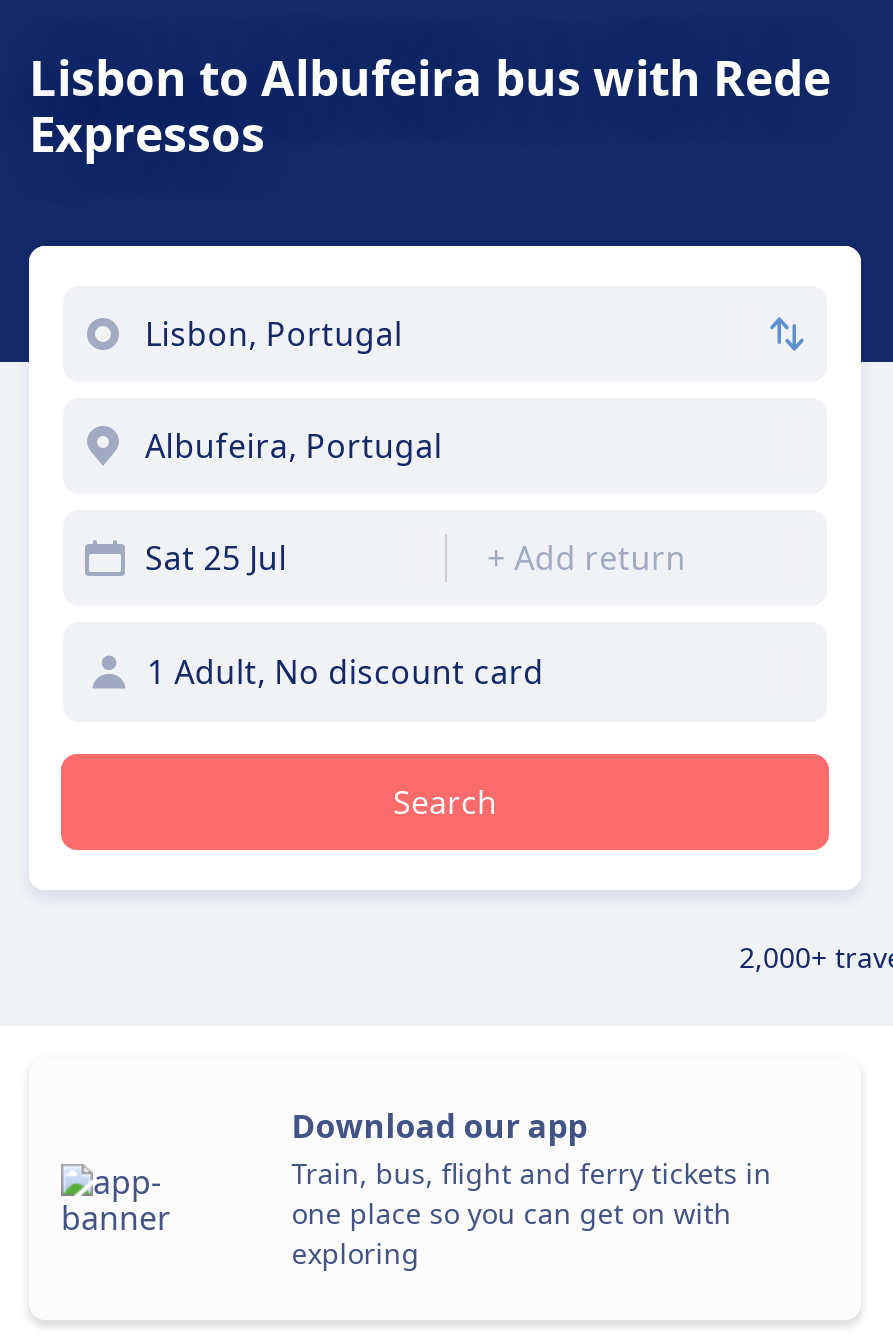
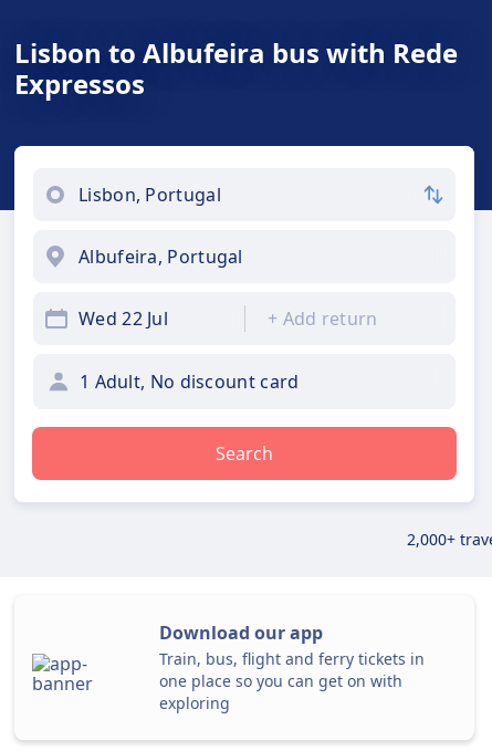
[145,536,287,580] Sat 25 Jul -> [78,306,168,331] Wed 22 Jul

